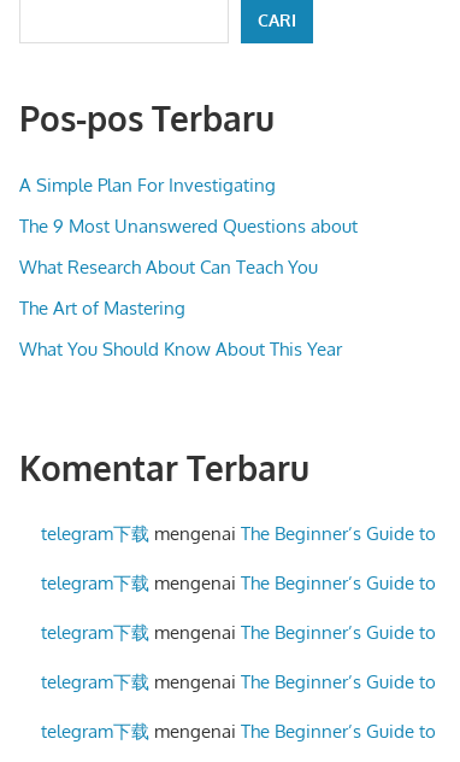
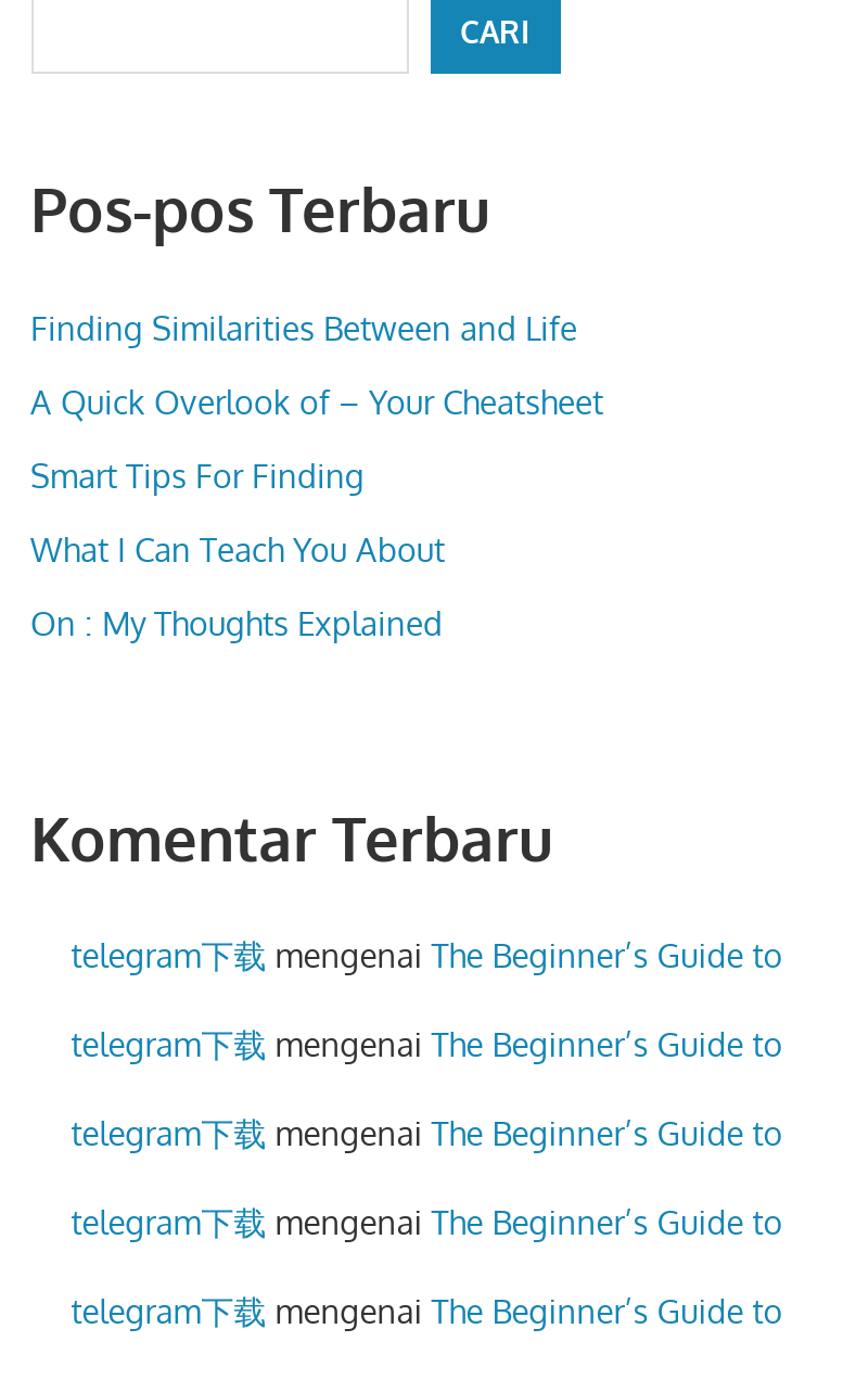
[19,173,275,196] A Simple Plan For Investigating -> [30,308,577,349] Finding Similarities Between and Life
[19,214,357,237] The 9 Most Unanswered Questions about -> [30,382,603,423] A Quick Overlook of – Your Cheatsheet
[19,255,317,278] What Research About Can Teach You -> [30,455,365,497] Smart Tips For Finding
[19,296,185,319] The Art of Mastering -> [30,529,445,570] What I Can Teach You About
[19,337,341,360] What You Should Know About This Year -> [30,603,443,644] On : My Thoughts Explained

